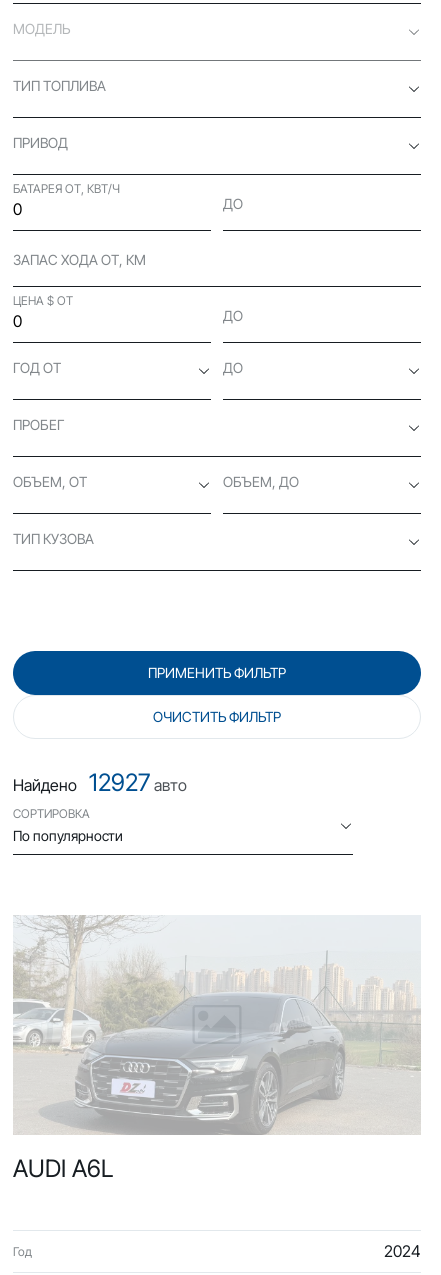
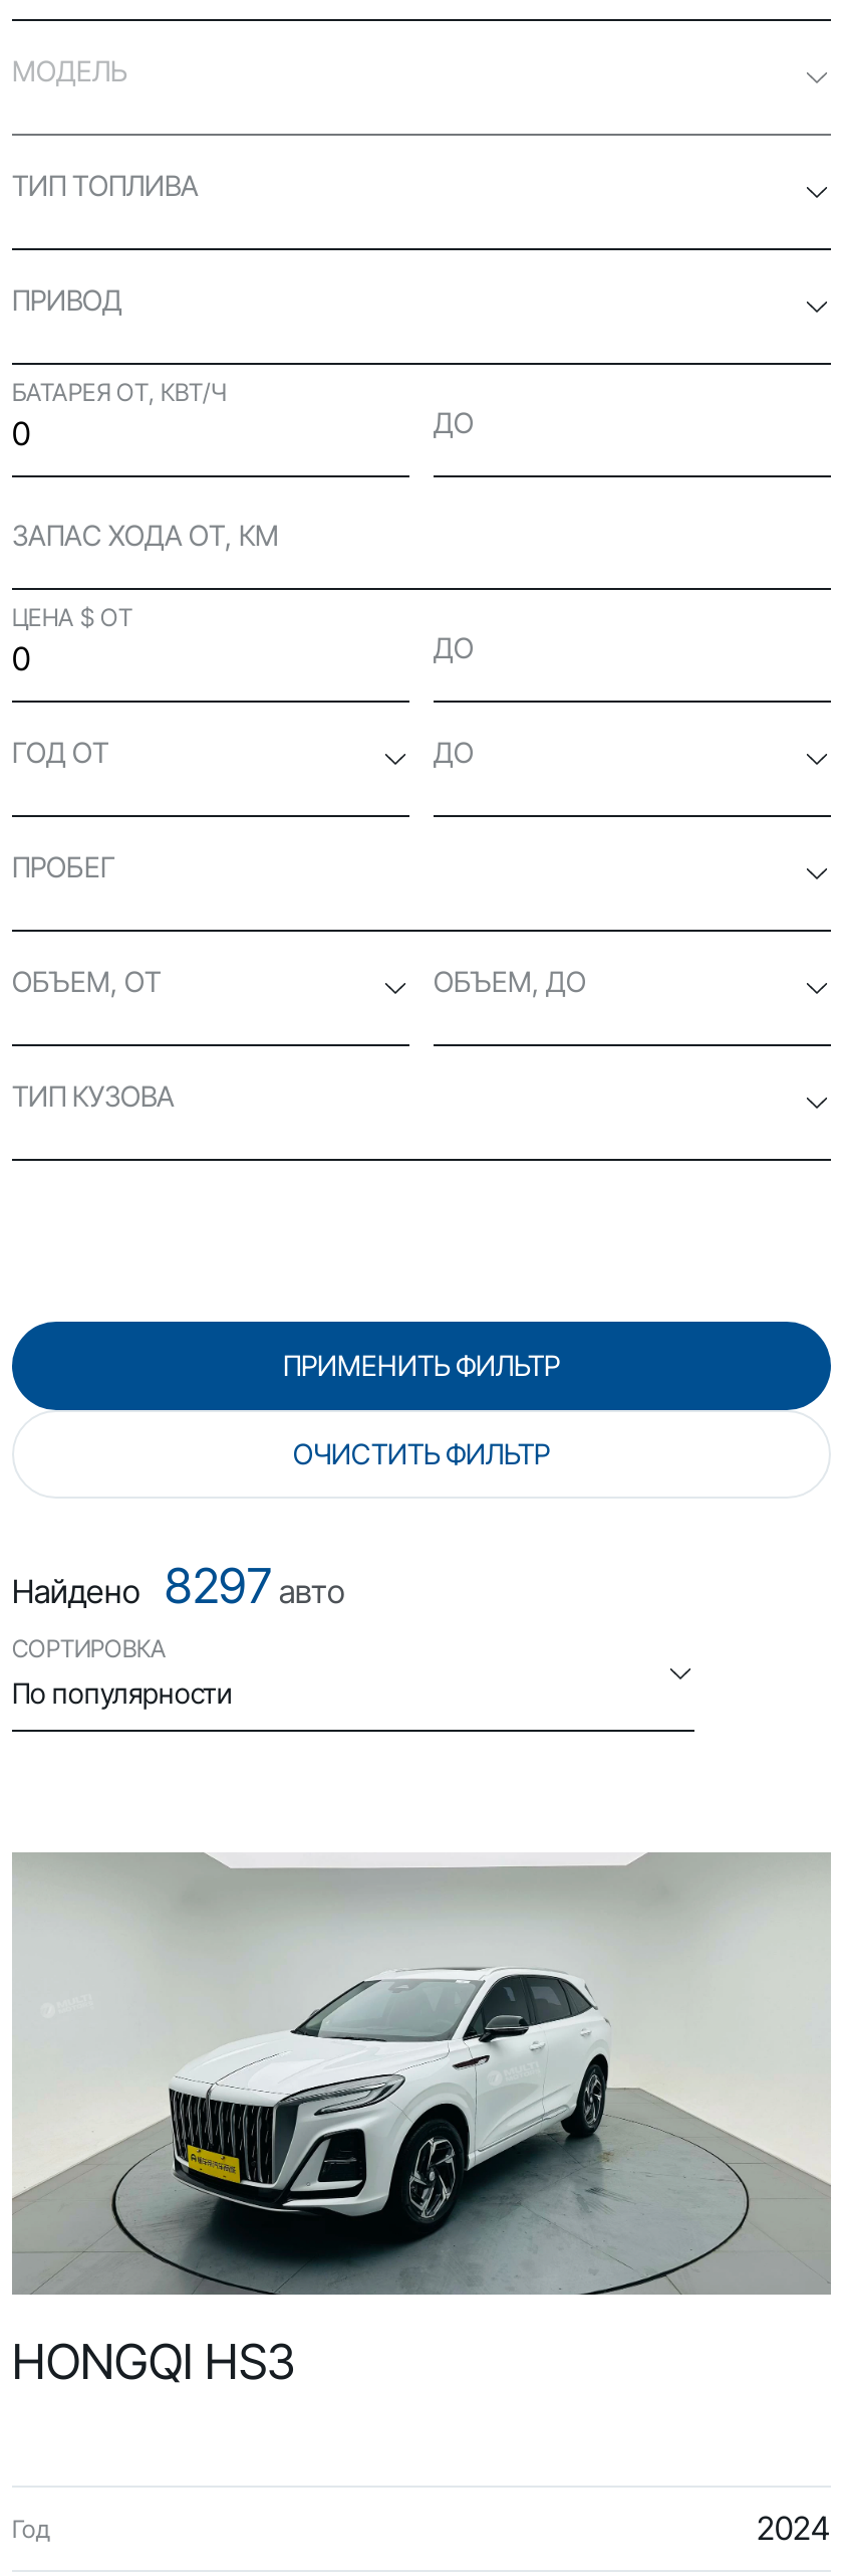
[13,768,187,797] Найдено 12927авто -> [12,1557,345,1615] Найдено 8297авто
[13,916,420,1183] [image] | AUDI A6L -> [12,1852,831,2391] [image] | HONGQI HS3

